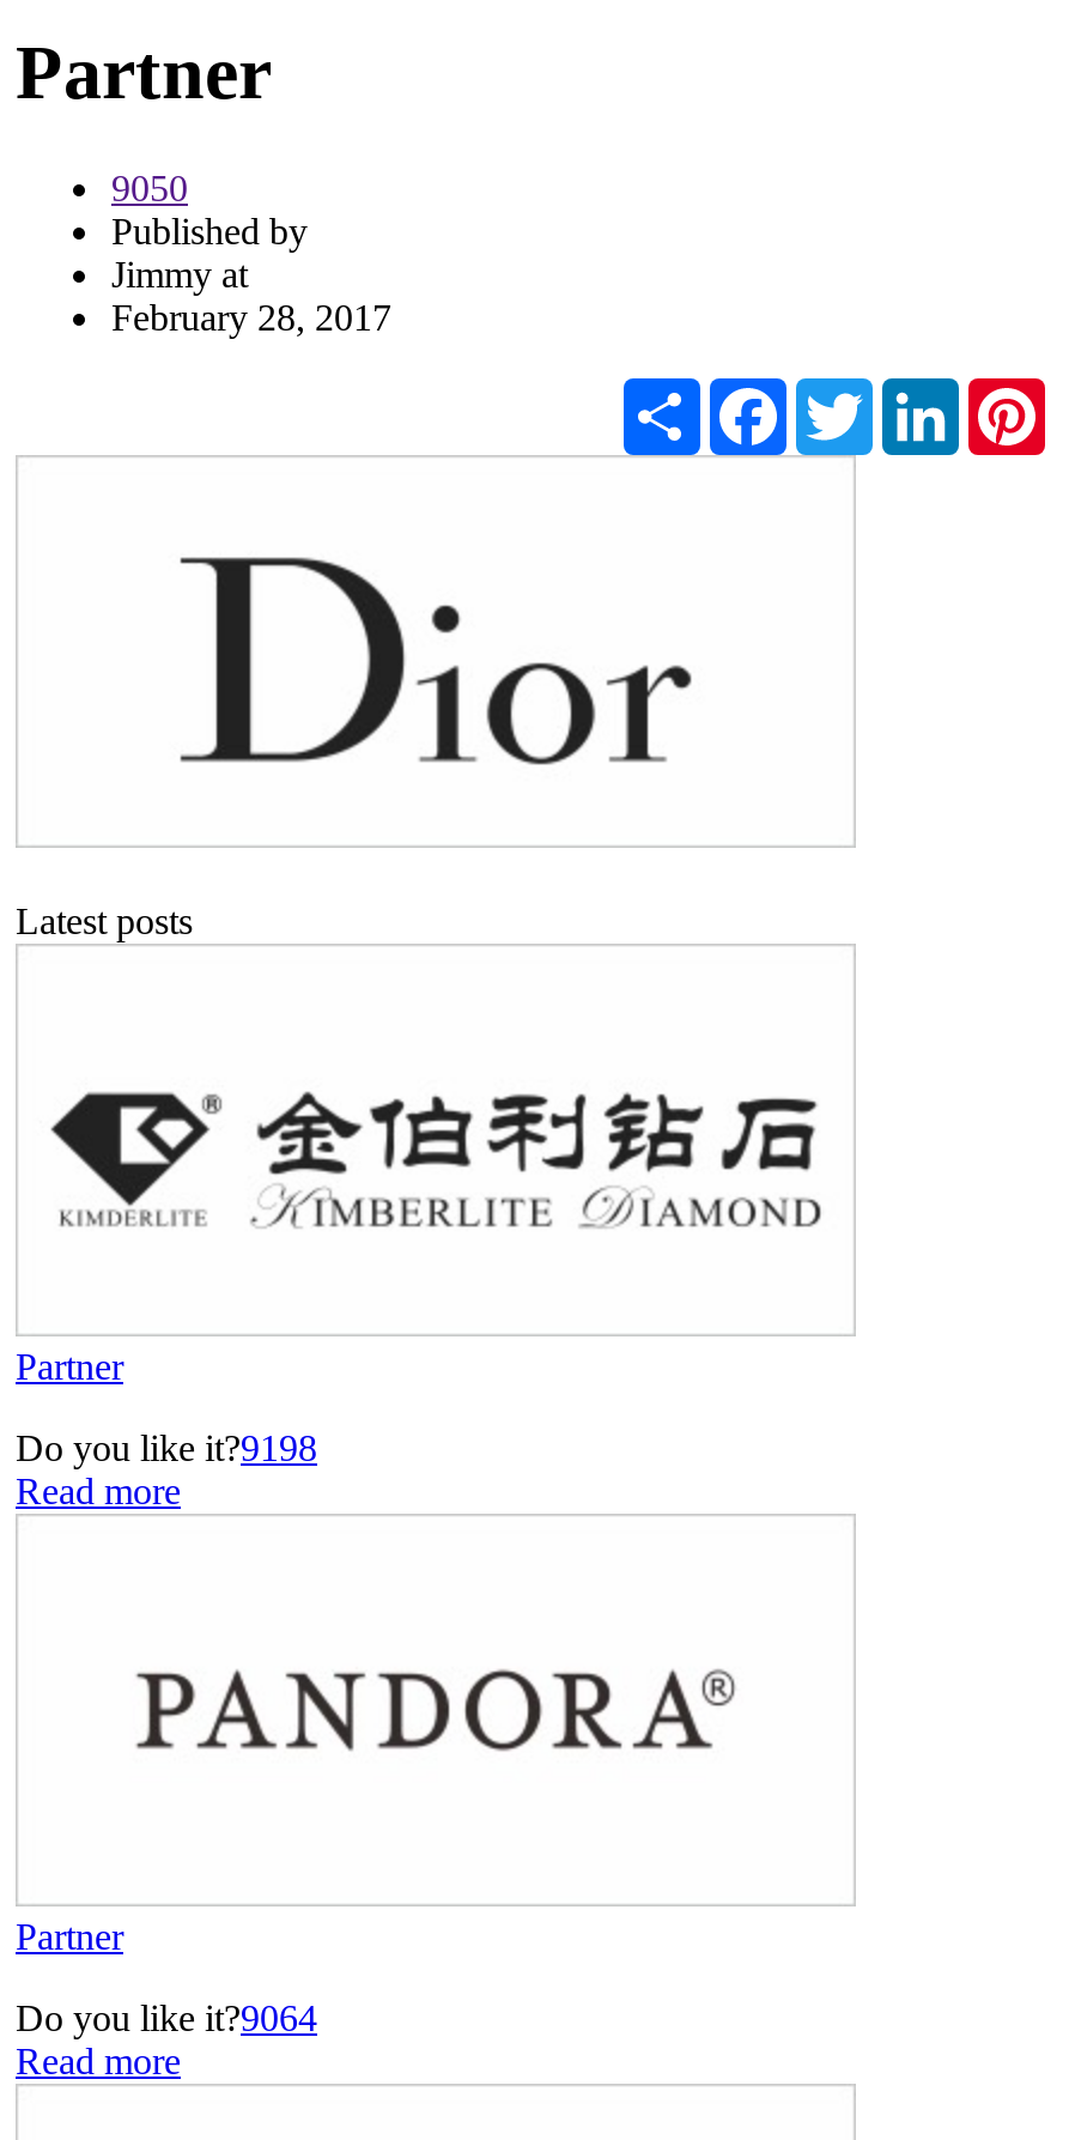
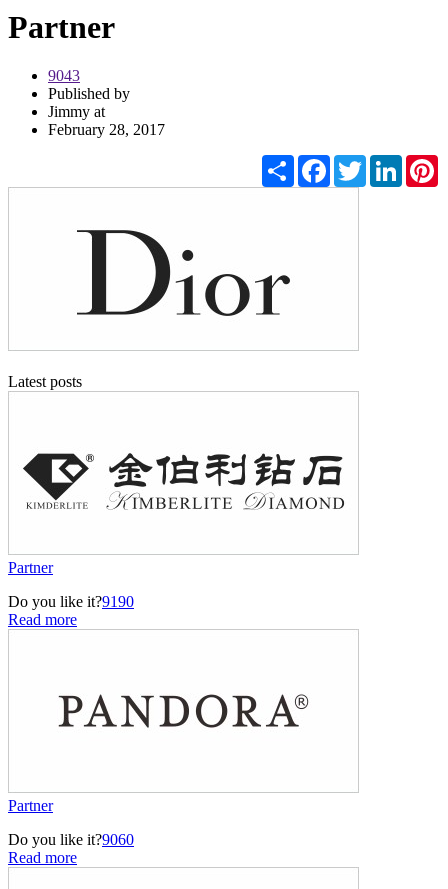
[111,168,188,209] 9050 -> [48,67,80,84] 9043
[16,1428,317,1469] Do you like it?9198 -> [8,593,134,610] Do you like it?9190
[16,1998,317,2039] Do you like it?9064 -> [8,831,134,848] Do you like it?9060

